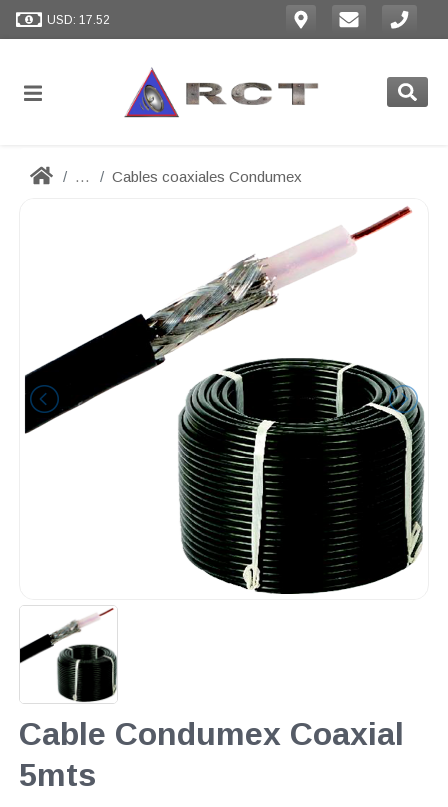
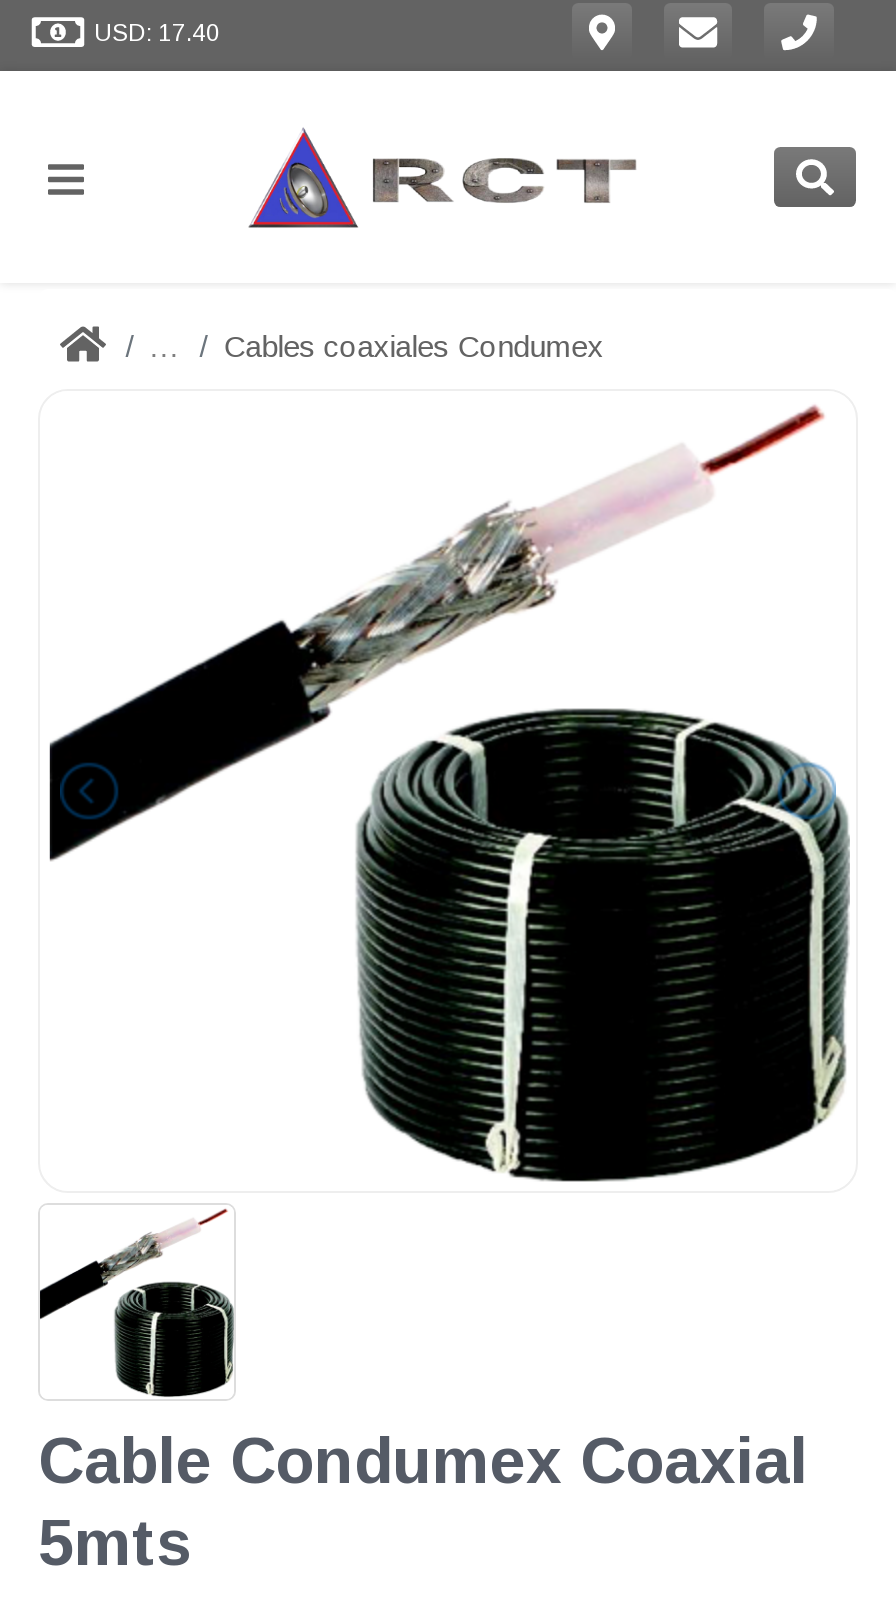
[47,12,110,26] USD: 17.52 -> [94,18,220,46] USD: 17.40

